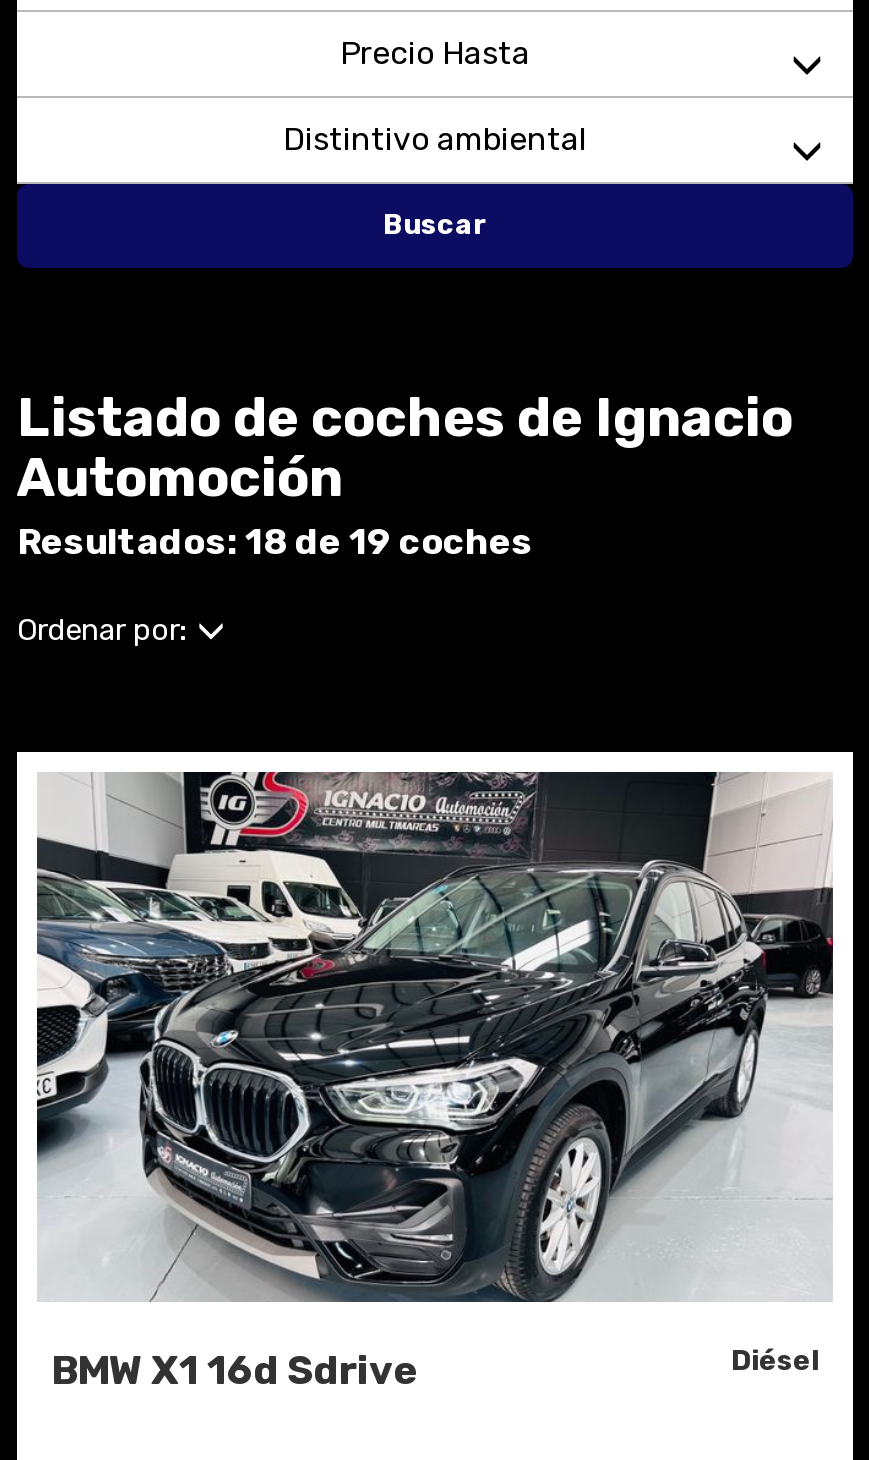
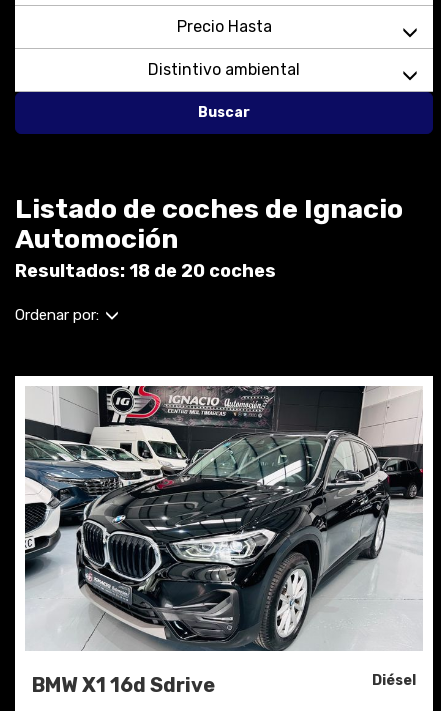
[17,520,533,564] Resultados: 18 de 19 coches -> [15,260,276,282] Resultados: 18 de 20 coches

